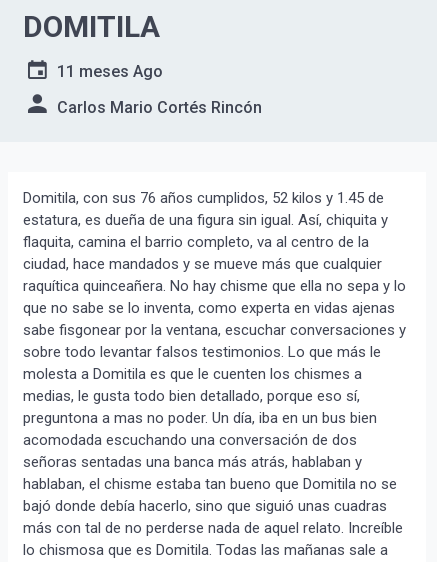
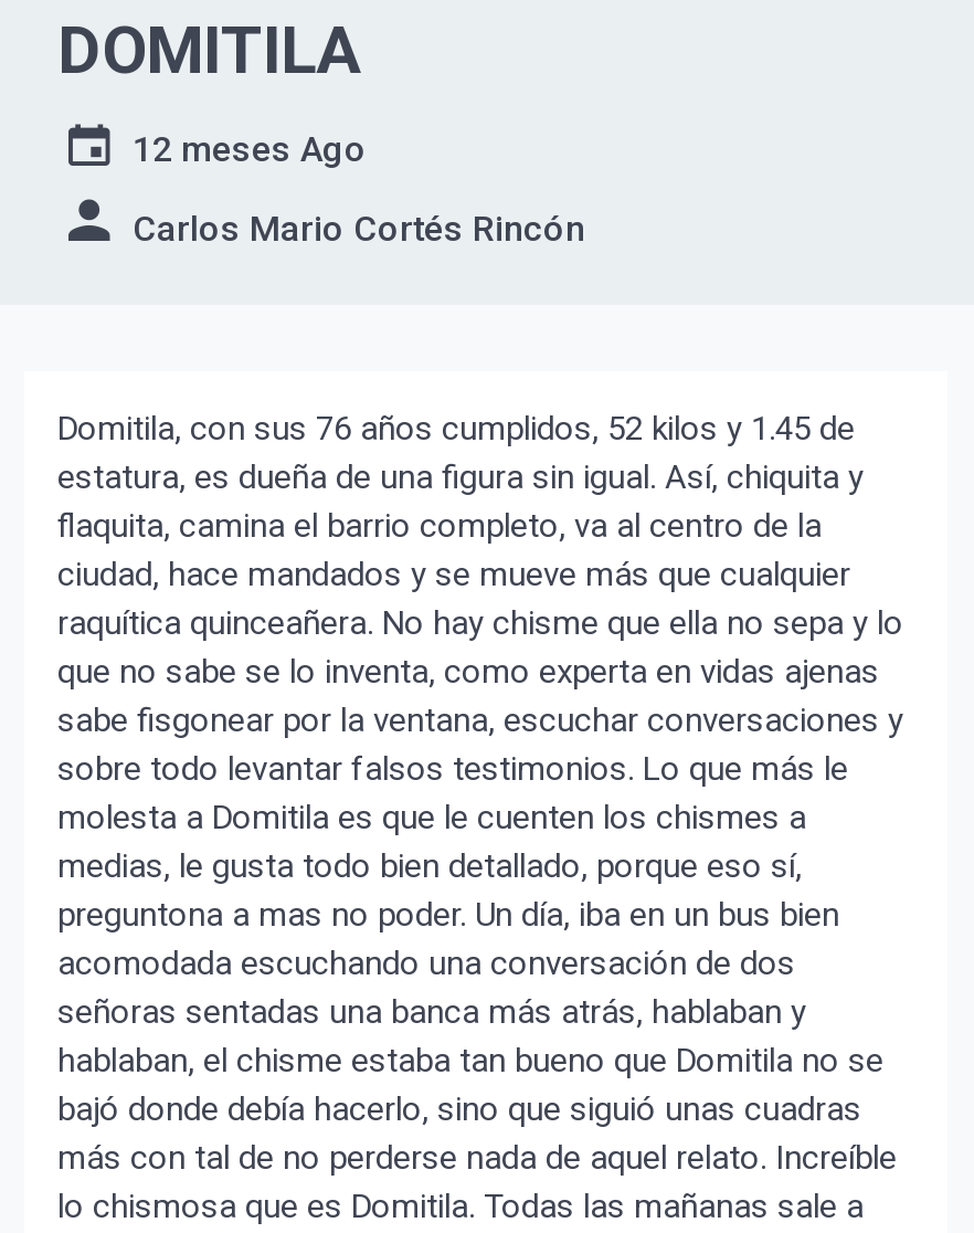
[57,62,163,81] 11 meses Ago -> [133,129,367,171] 12 meses Ago

